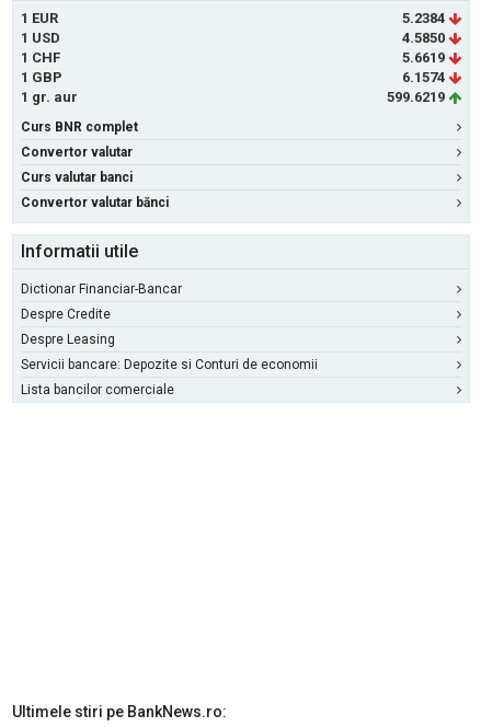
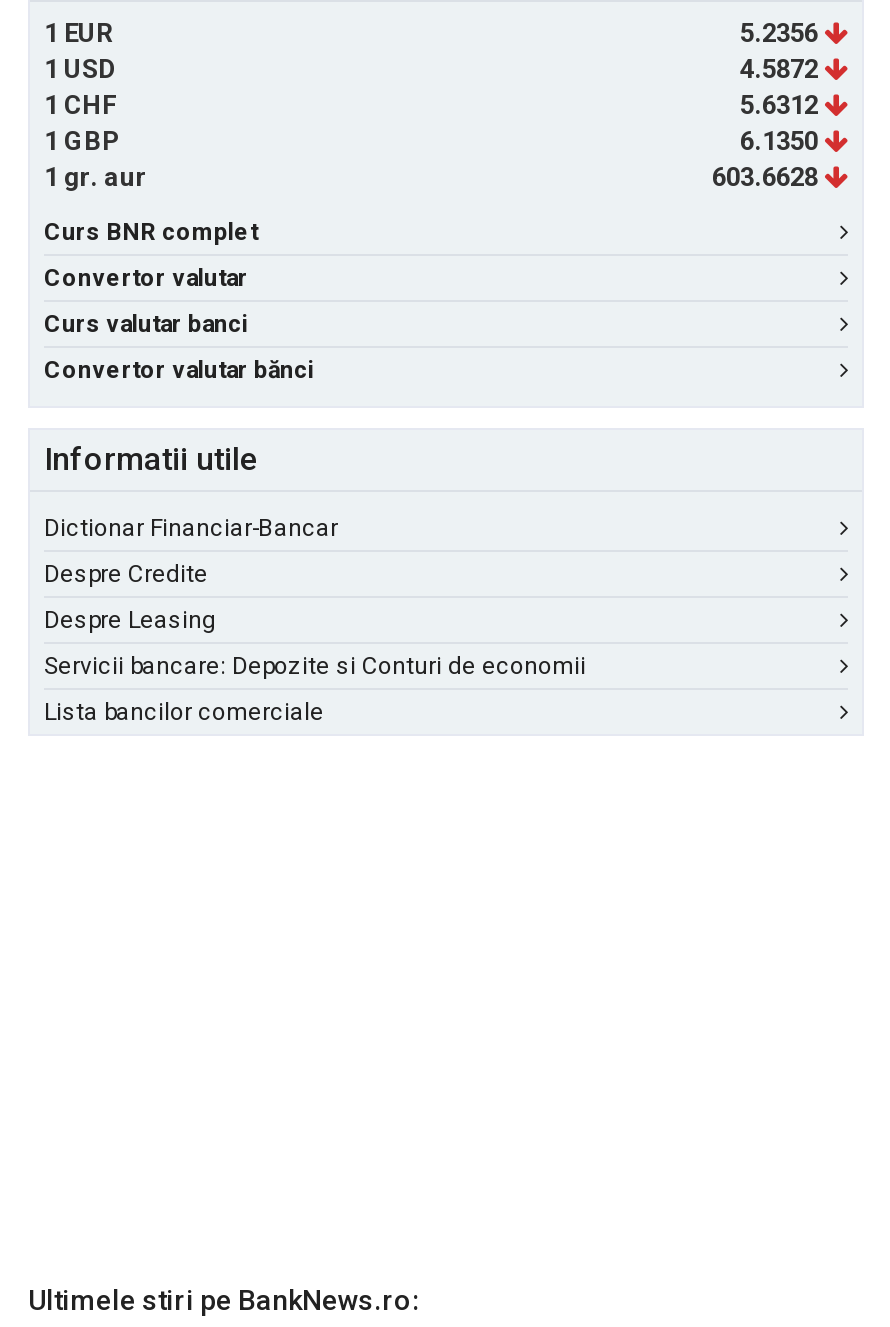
[402,10,445,26] 5.2384 -> [740,18,818,48] 5.2356
[402,30,445,46] 4.5850 -> [740,54,818,84] 4.5872
[402,49,445,66] 5.6619 -> [740,90,818,120] 5.6312
[402,69,445,85] 6.1574 -> [740,126,818,156] 6.1350
[387,89,445,105] 599.6219 -> [712,162,818,192] 603.6628

